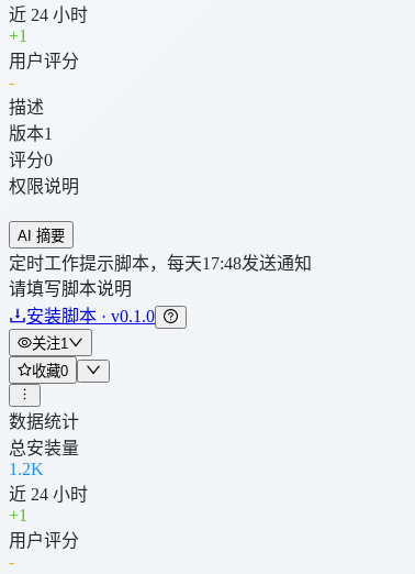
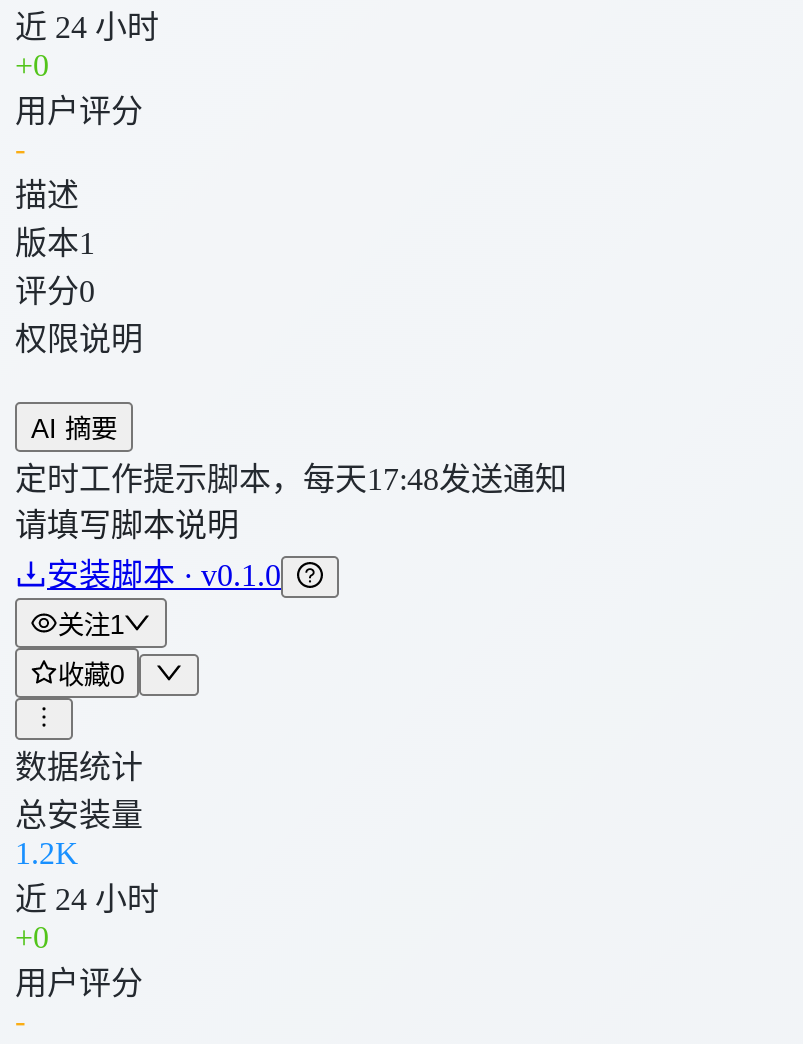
[9,26,27,45] +1 -> [15,48,49,82] +0
[9,506,27,524] +1 -> [15,920,49,954] +0

